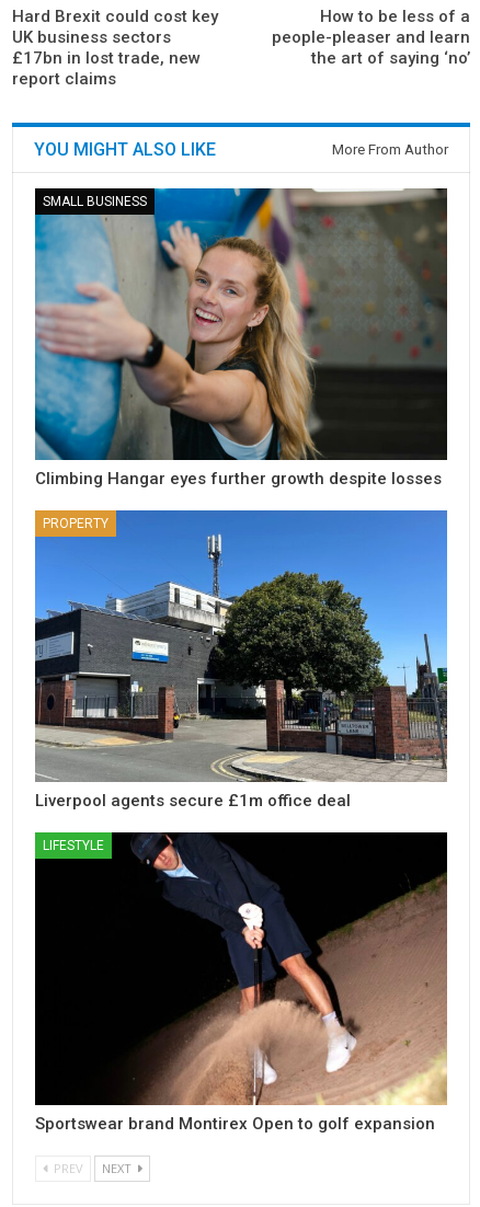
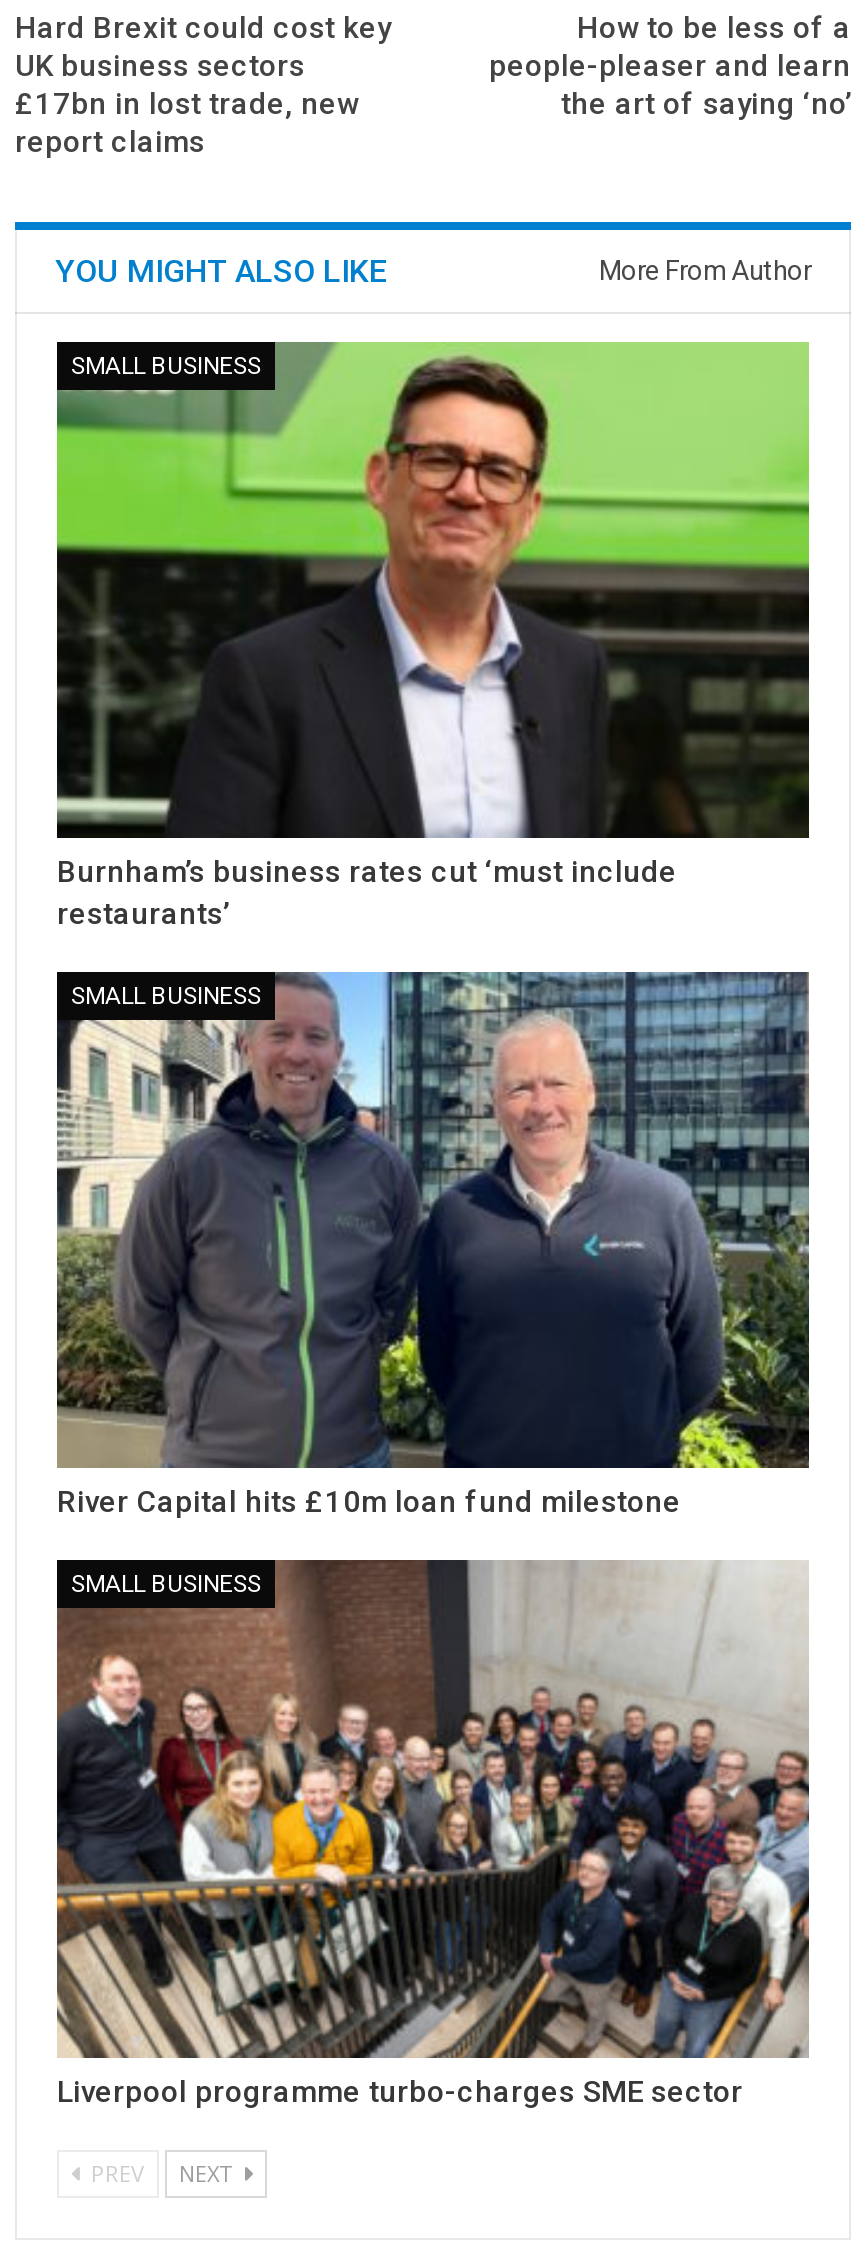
[34,187,448,489] [image] | Climbing Hangar eyes further growth despite losses -> [55,340,811,933] [image] | Burnham’s business rates cut ‘must include | restaurants’
[34,509,448,782] [image] | PROPERTY -> [55,970,811,1470] [image] | SMALL BUSINESS
[35,791,351,811] Liverpool agents secure £1m office deal -> [57,1485,681,1521] River Capital hits £10m loan fund milestone
[34,831,448,1105] [image] | LIFESTYLE -> [55,1558,811,2016] [image] | SMALL BUSINESS
[35,1113,435,1133] Sportswear brand Montirex Open to golf expansion -> [57,2073,743,2109] Liverpool programme turbo-charges SME sector

